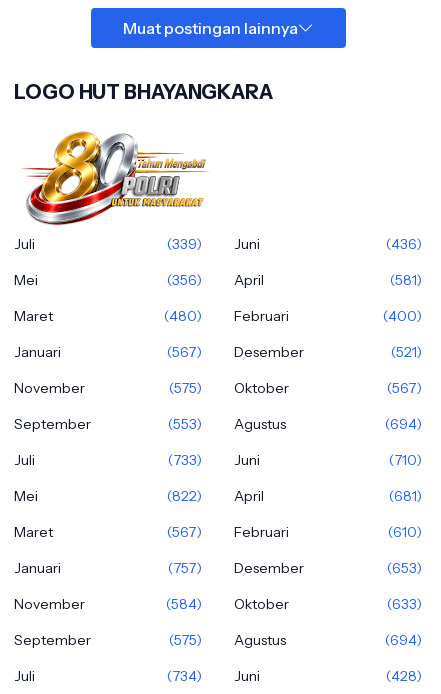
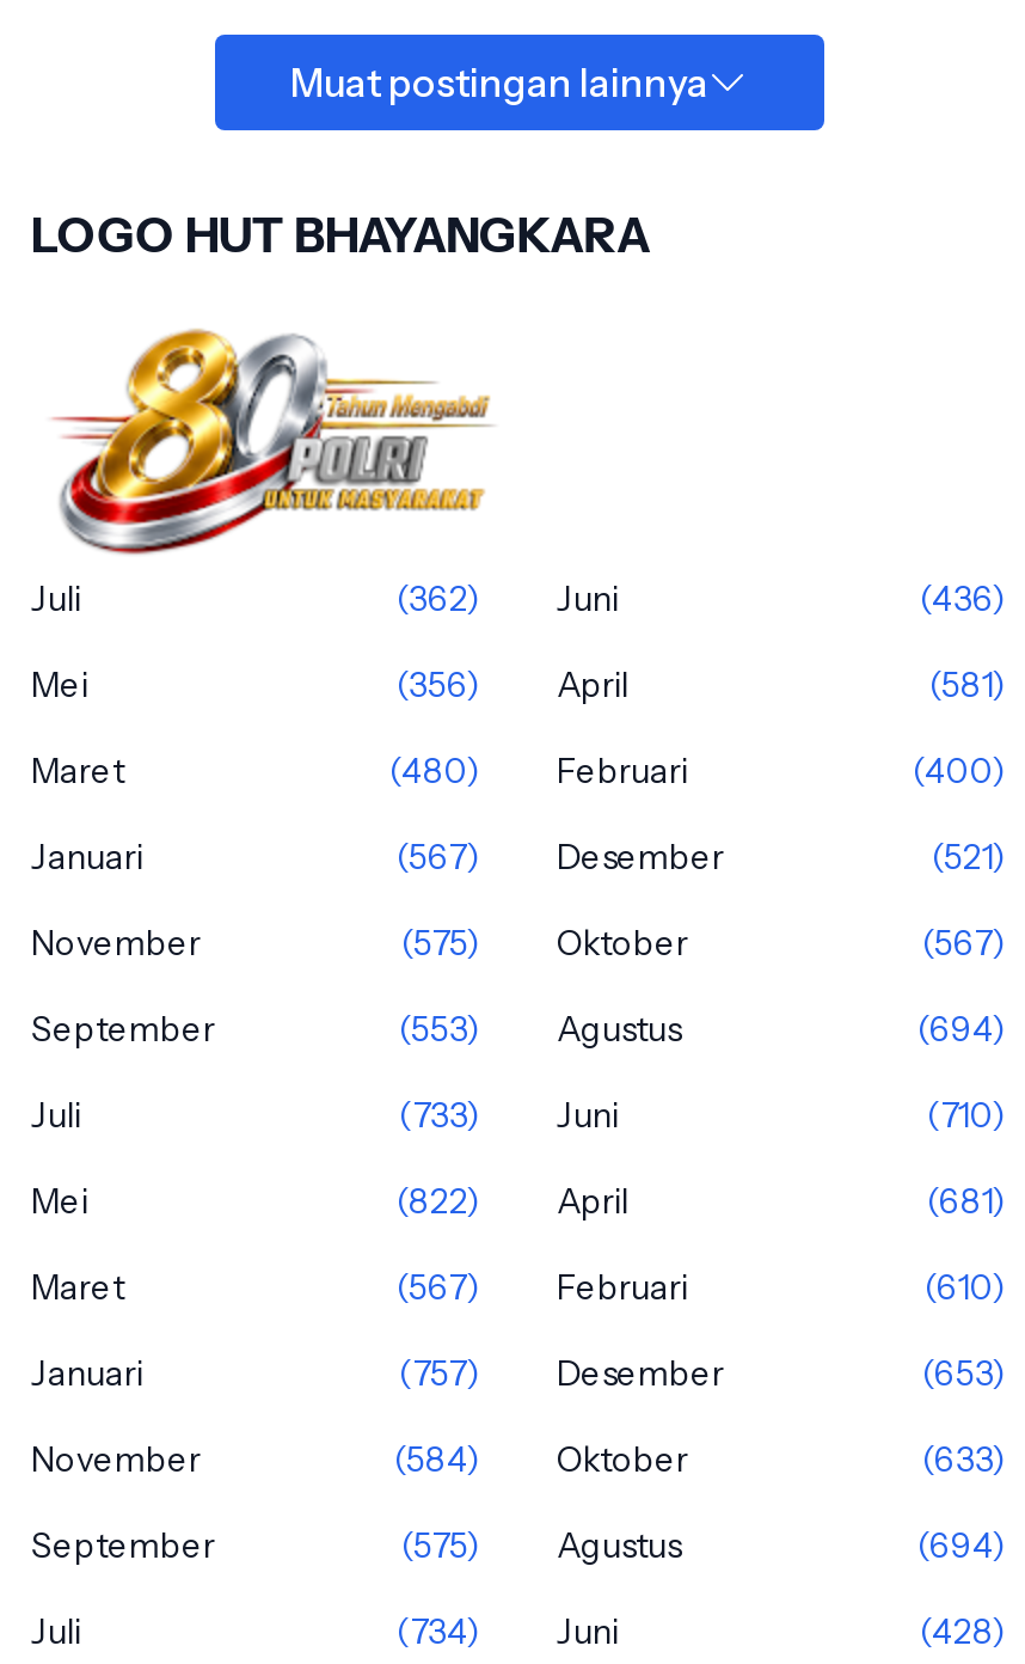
[167,235,260,253] (339) Juni -> [397,577,619,620] (362) Juni

